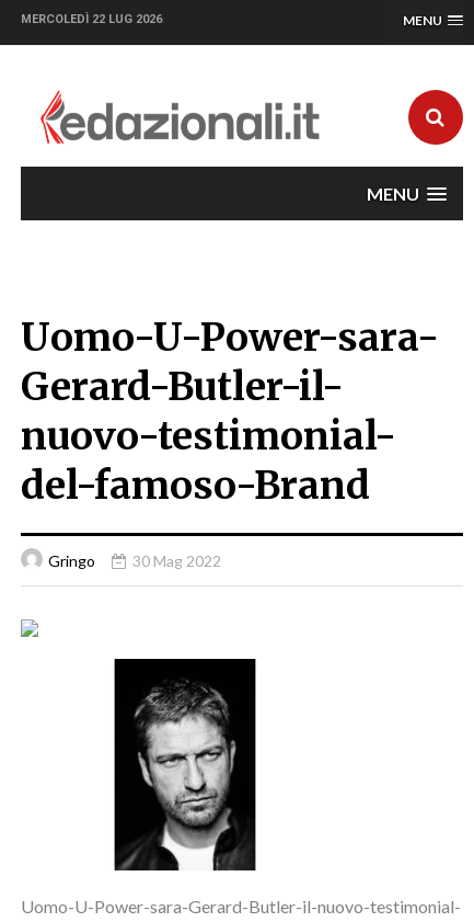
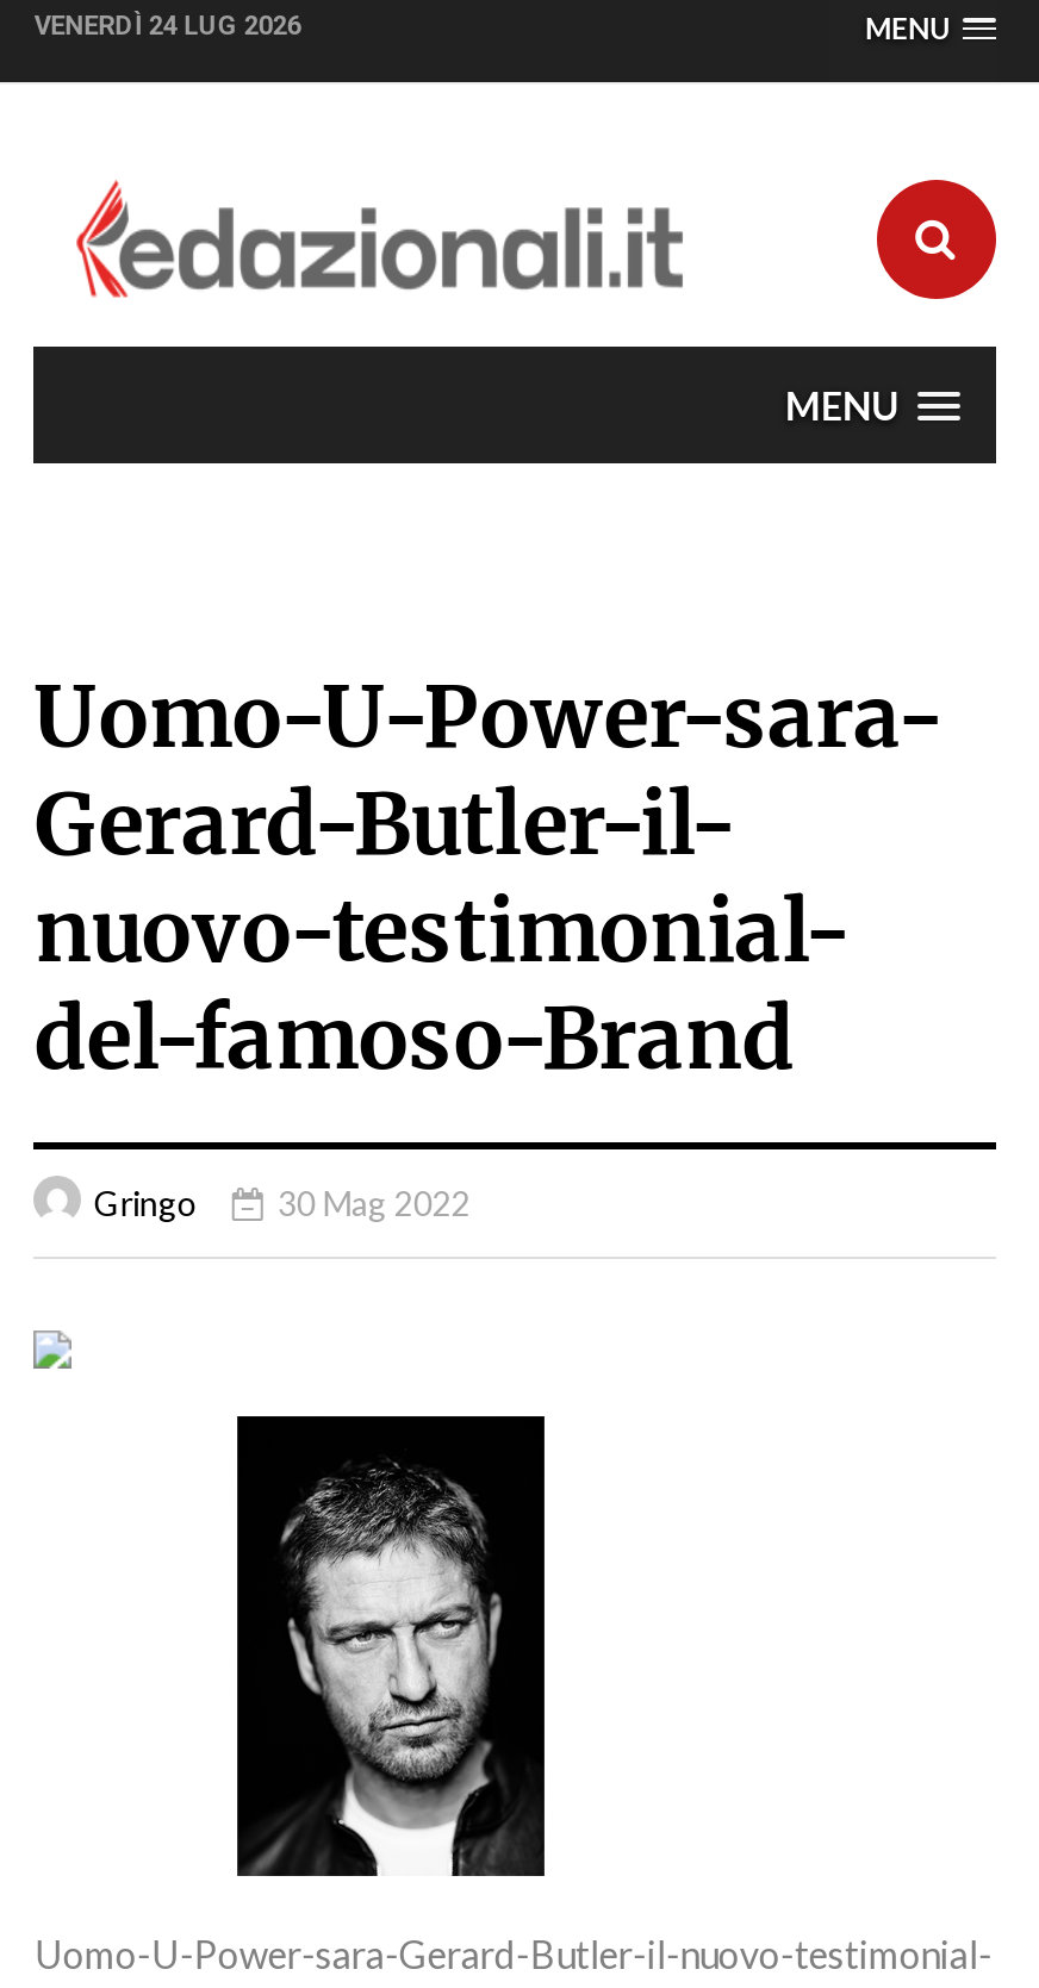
[21,12,162,26] MERCOLEDÌ 22 LUG 2026 -> [34,11,301,42] VENERDÌ 24 LUG 2026

